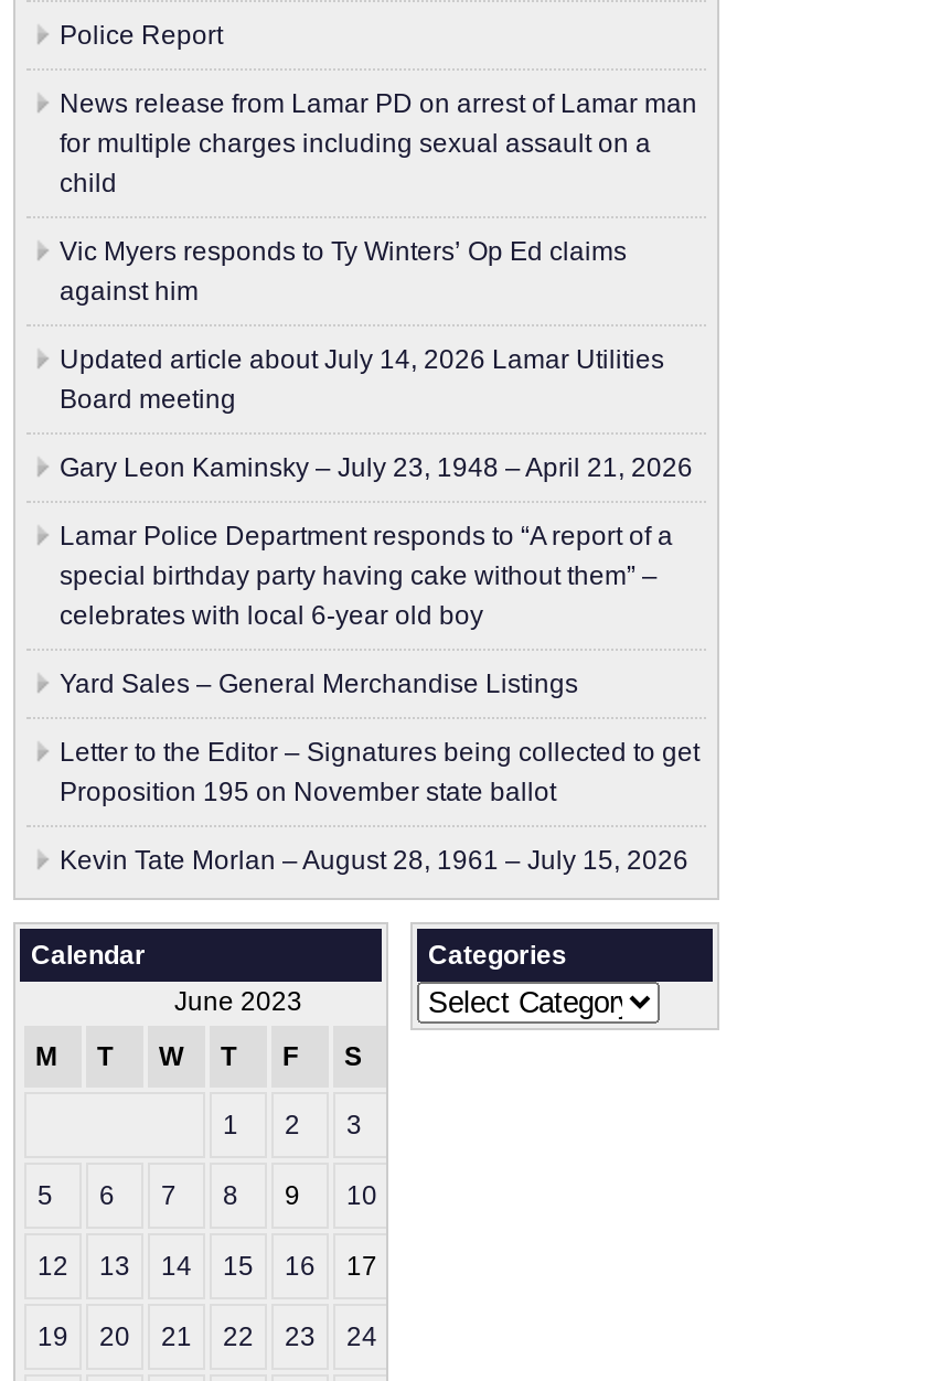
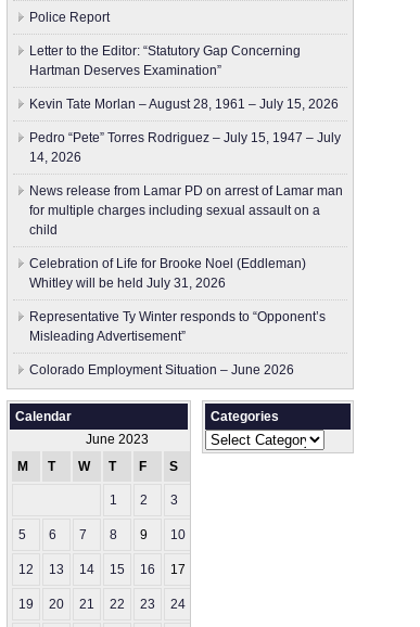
none -> [29,43,341,165] Letter to the Editor: “Statutory Gap Concerning | Hartman Deserves Examination” | Pedro “Pete” Torres Rodriguez – July 15, 1947 – July | 14, 2026
moved [60,88,697,199] -> [29,183,343,238]: News release from Lamar PD on arrest of Lamar man | for multiple charges including sexual assault on a | child
[60,236,699,807] Vic Myers responds to Ty Winters’ Op Ed claims | against him | Updated article about July 14, 2026 Lamar Utilities | Board meeting | Gary Leon Kaminsky – July 23, 1948 – April 21, 2026 | Lamar Police Department responds to “A report of a | special birthday party having cake without them” – | celebrates with local 6-year old boy | Yard Sales – General Merchandise Listings | Letter to the Editor – Signatures being collected to get | Proposition 195 on November state ballot -> [29,256,326,378] Celebration of Life for Brooke Noel (Eddleman) | Whitley will be held July 31, 2026 | Representative Ty Winter responds to “Opponent’s | Misleading Advertisement” | Colorado Employment Situation – June 2026
moved [60,845,688,876] -> [29,97,339,112]: Kevin Tate Morlan – August 28, 1961 – July 15, 2026

